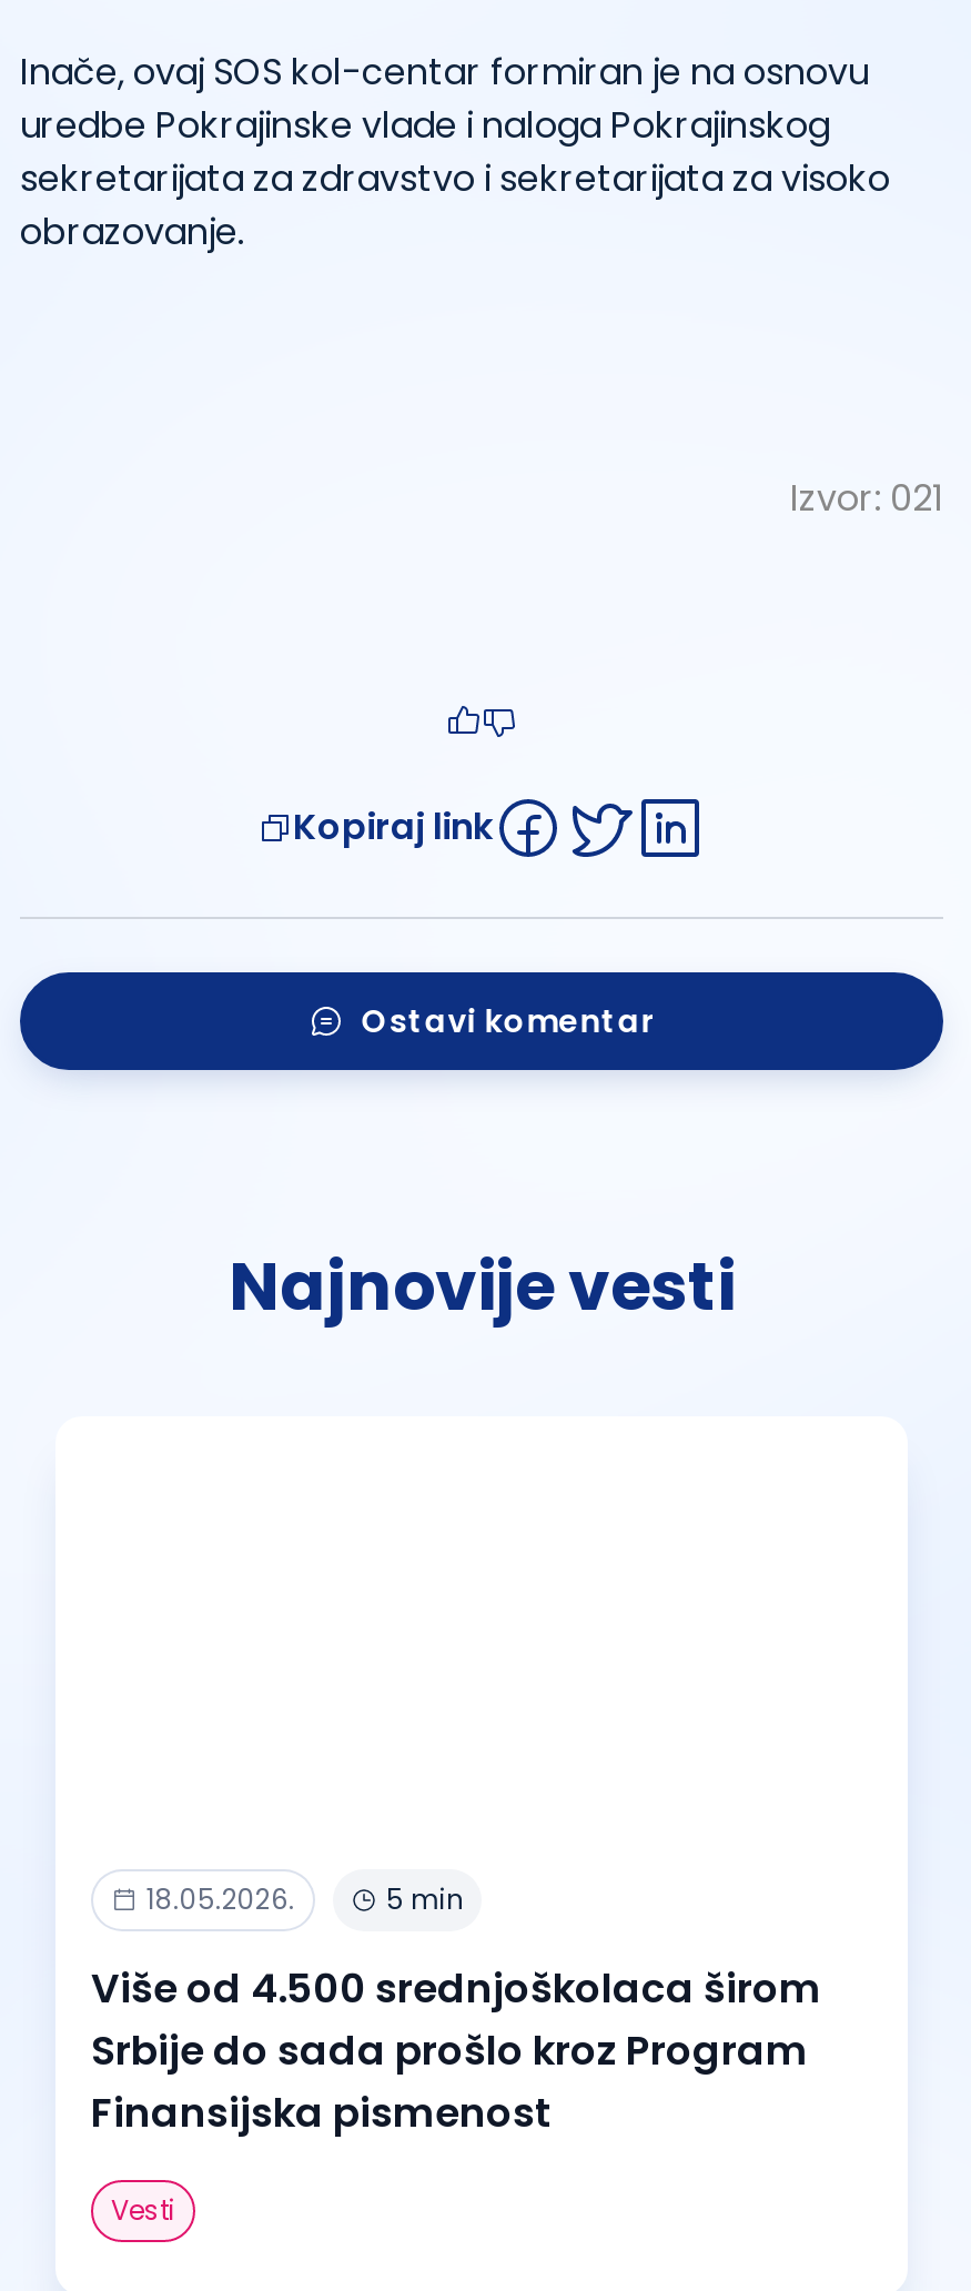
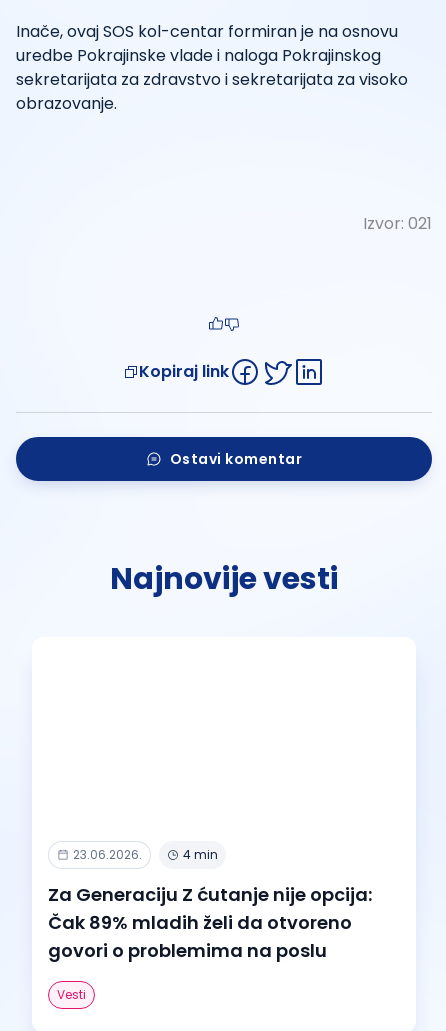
[146,1880,464,1918] 18.05.2026. | 5 min -> [73,846,218,863] 23.06.2026. | 4 min
[91,1960,821,2140] Više od 4.500 srednjoškolaca širom | Srbije do sada prošlo kroz Program | Finansijska pismenost -> [48,882,372,963] Za Generaciju Z ćutanje nije opcija: | Čak 89% mladih želi da otvoreno | govori o problemima na poslu

